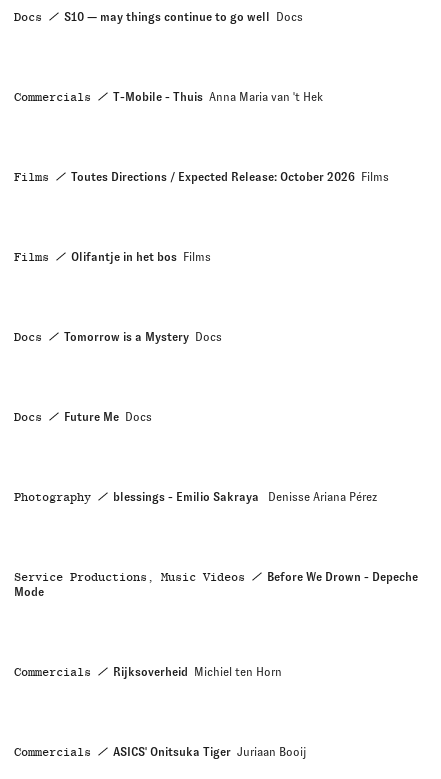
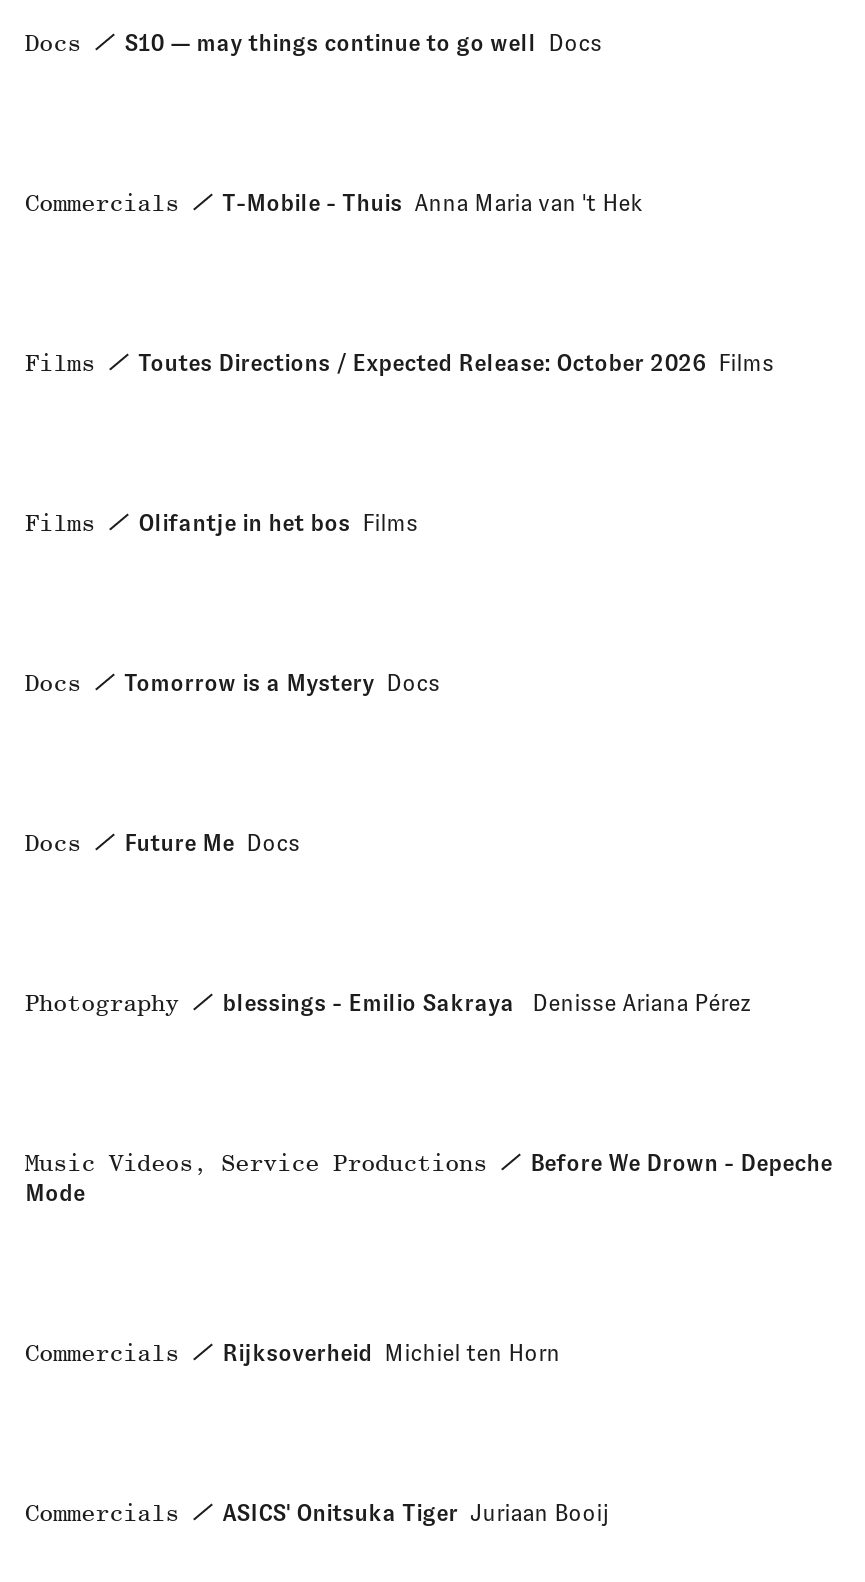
[14,570,245,584] Service Productions, Music Videos -> [25,1149,487,1177] Music Videos, Service Productions

